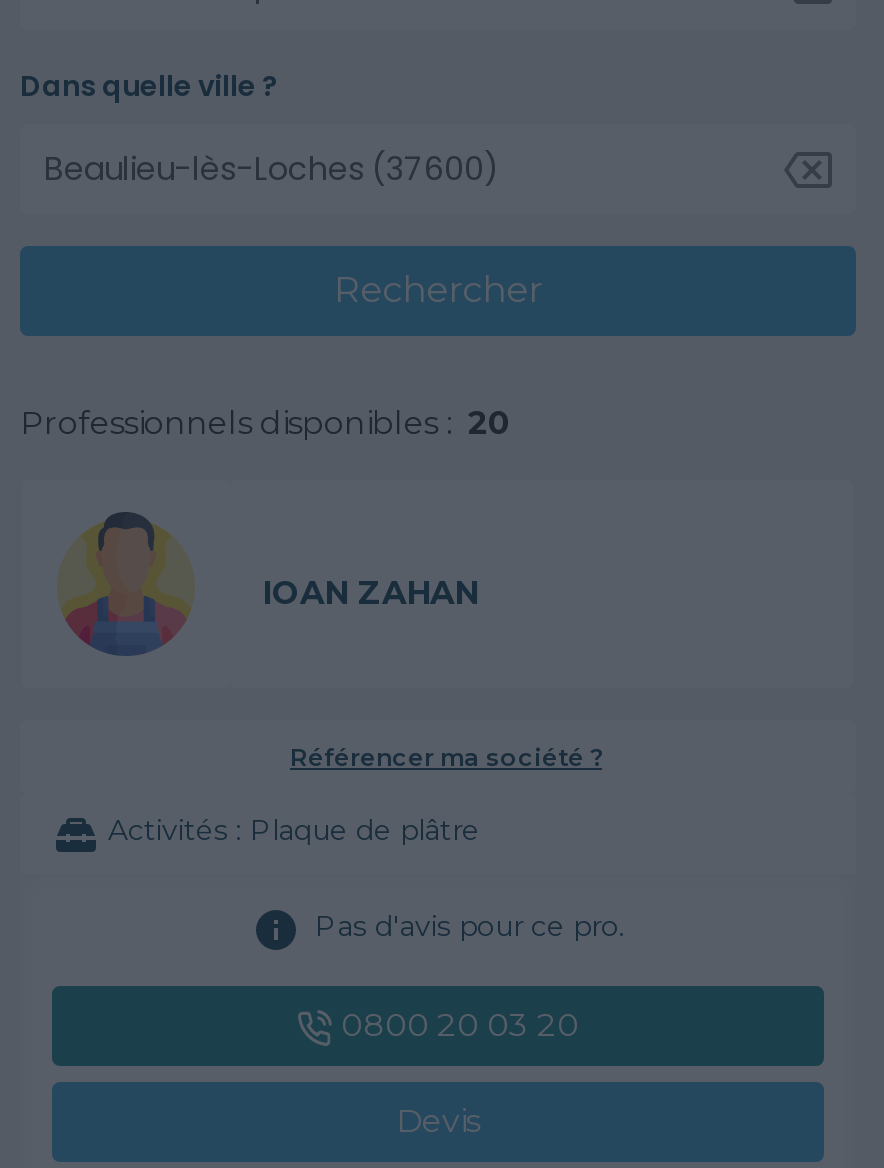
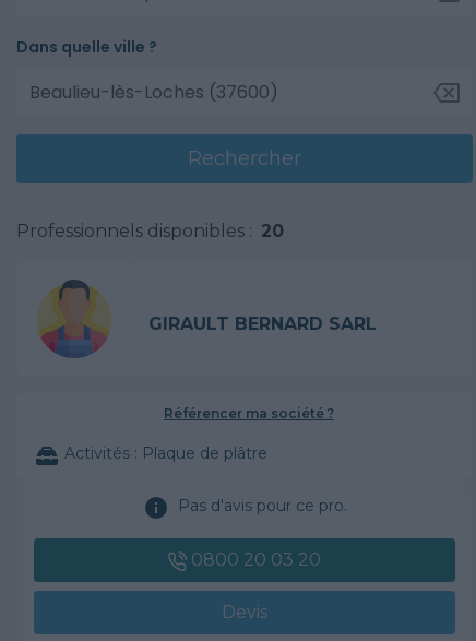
[262,573,478,611] IOAN ZAHAN -> [148,313,377,334] GIRAULT BERNARD SARL

